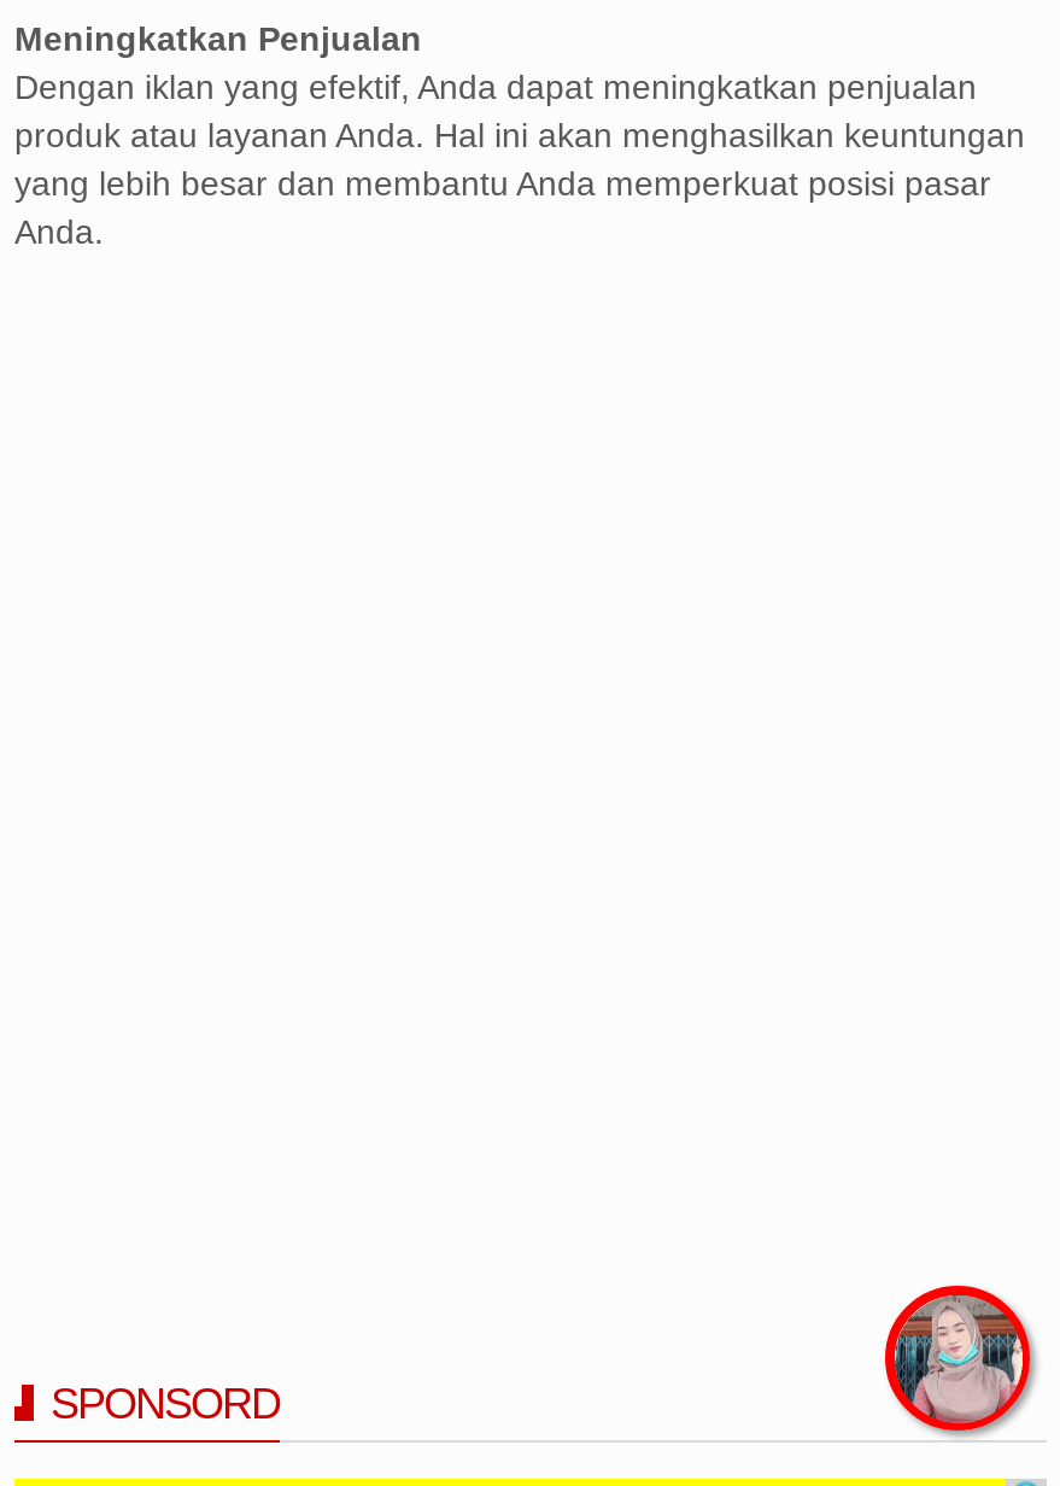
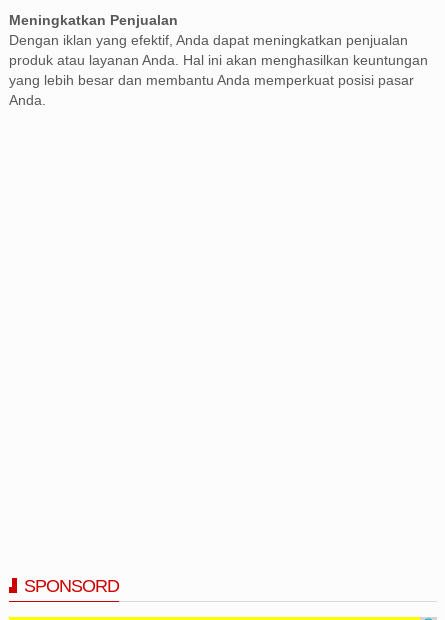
[883,1283,1039,1438] [image] -> none

